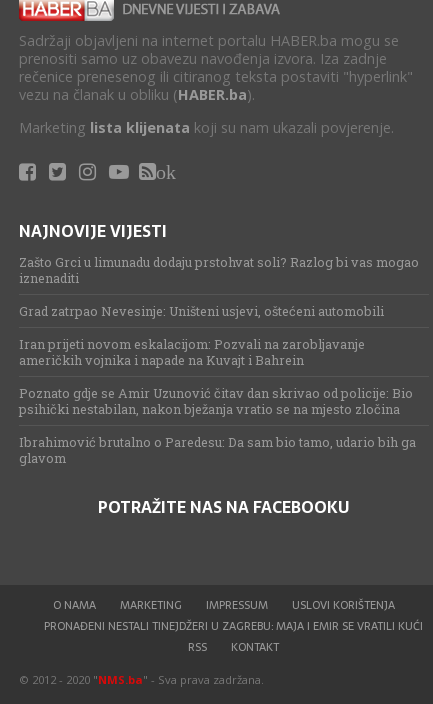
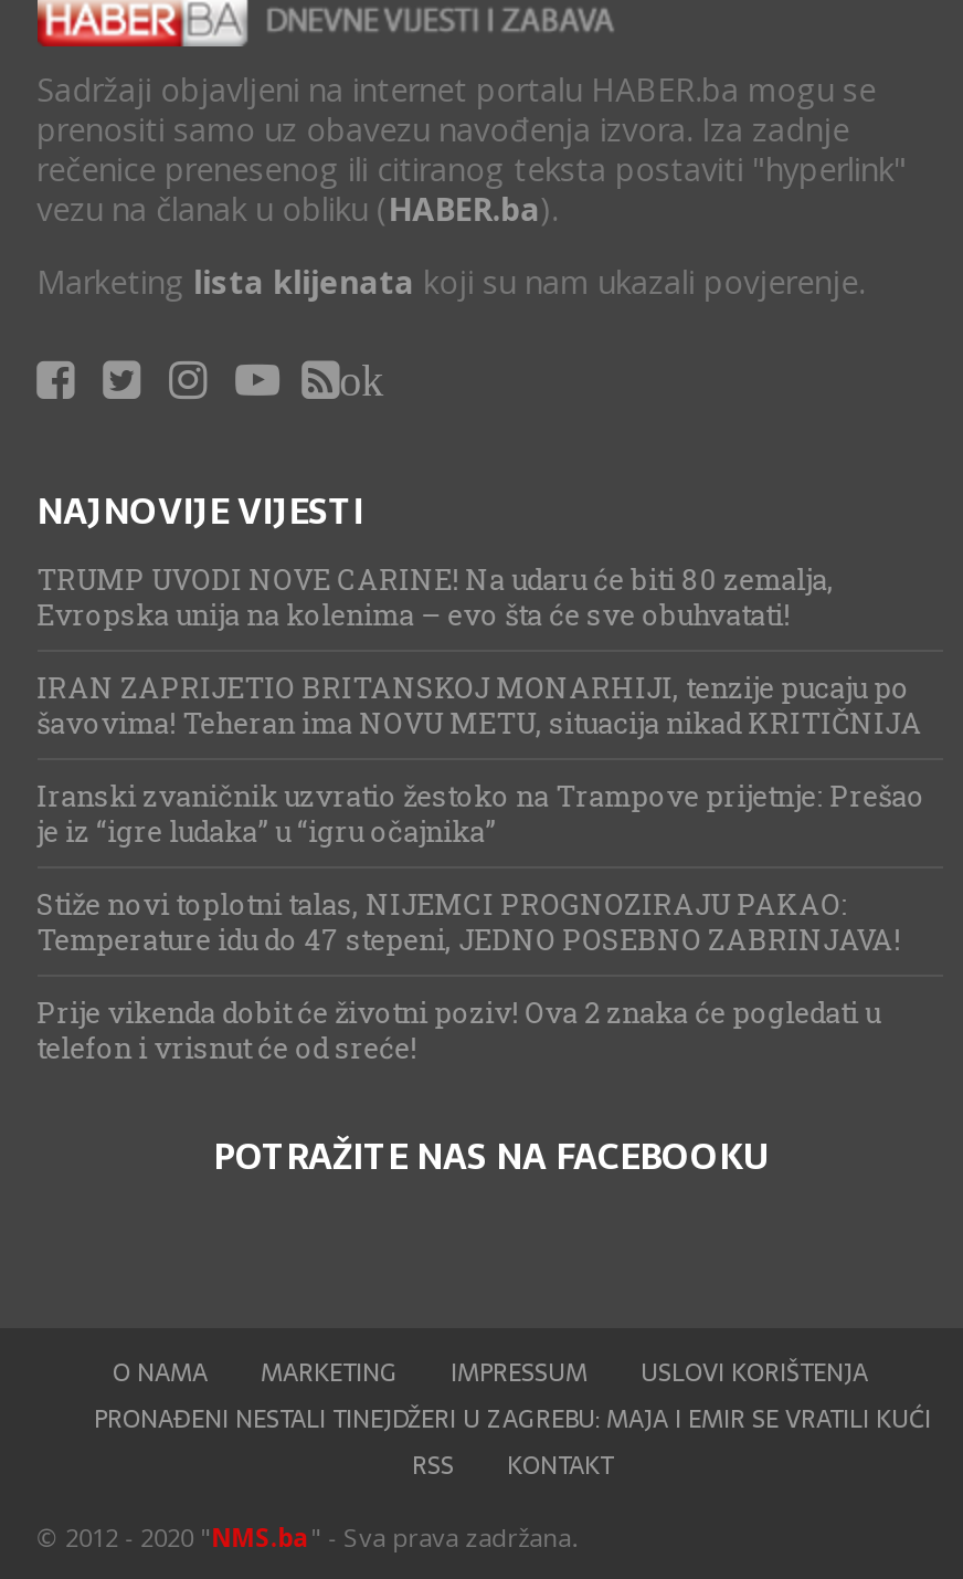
[19,254,419,286] Zašto Grci u limunadu dodaju prstohvat soli? Razlog bi vas mogao | iznenaditi -> [37,561,834,632] TRUMP UVODI NOVE CARINE! Na udaru će biti 80 zemalja, | Evropska unija na kolenima – evo šta će sve obuhvatati!
[19,303,384,319] Grad zatrpao Nevesinje: Uništeni usjevi, oštećeni automobili -> [37,670,923,740] IRAN ZAPRIJETIO BRITANSKOJ MONARHIJI, tenzije pucaju po | šavovima! Teheran ima NOVU METU, situacija nikad KRITIČNIJA
[19,336,365,368] Iran prijeti novom eskalacijom: Pozvali na zarobljavanje | američkih vojnika i napade na Kuvajt i Bahrein -> [37,778,925,849] Iranski zvaničnik uzvratio žestoko na Trampove prijetnje: Prešao | je iz “igre ludaka” u “igru očajnika”
[19,385,413,417] Poznato gdje se Amir Uzunović čitav dan skrivao od policije: Bio | psihički nestabilan, nakon bježanja vratio se na mjesto zločina -> [37,886,900,957] Stiže novi toplotni talas, NIJEMCI PROGNOZIRAJU PAKAO: | Temperature idu do 47 stepeni, JEDNO POSEBNO ZABRINJAVA!
[19,434,416,466] Ibrahimović brutalno o Paredesu: Da sam bio tamo, udario bih ga | glavom -> [37,994,881,1065] Prije vikenda dobit će životni poziv! Ova 2 znaka će pogledati u | telefon i vrisnut će od sreće!

